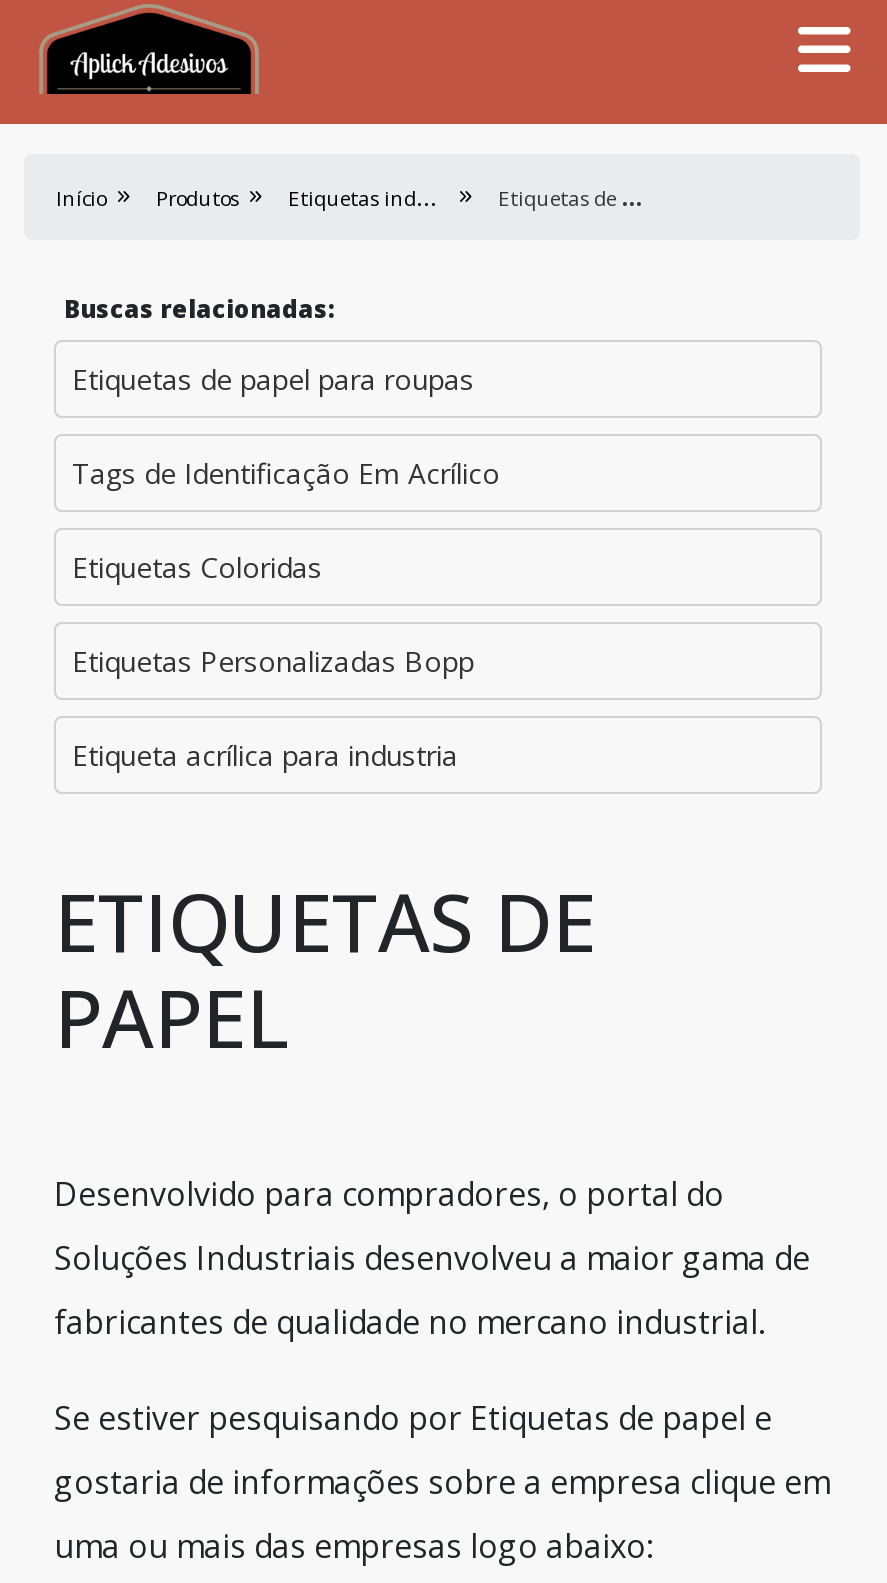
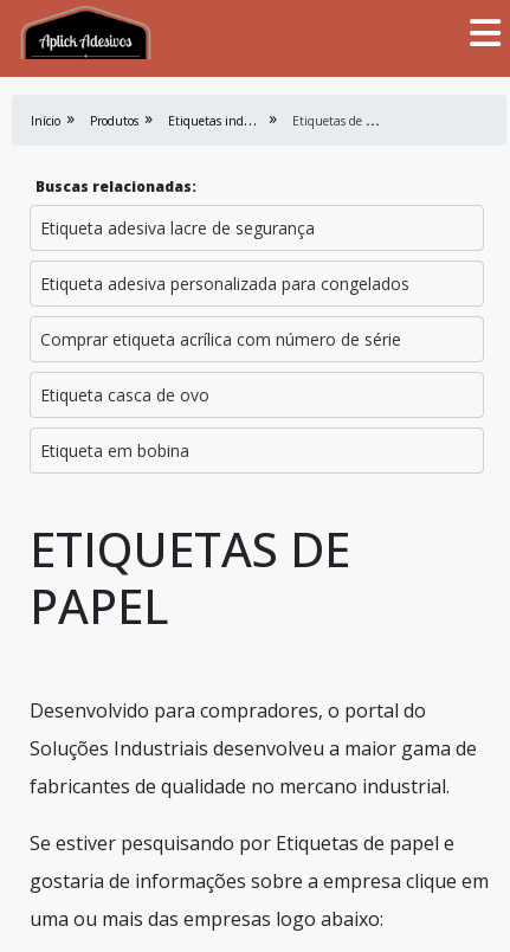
[72,360,474,398] Etiquetas de papel para roupas -> [40,217,315,239] Etiqueta adesiva lacre de segurança
[72,454,500,492] Tags de Identificação Em Acrílico -> [40,272,409,295] Etiqueta adesiva personalizada para congelados
[72,548,322,586] Etiquetas Coloridas -> [40,328,401,350] Comprar etiqueta acrílica com número de série
[72,642,474,680] Etiquetas Personalizadas Bopp -> [40,384,209,406] Etiqueta casca de ovo
[72,736,458,774] Etiqueta acrílica para industria -> [40,439,189,462] Etiqueta em bobina

